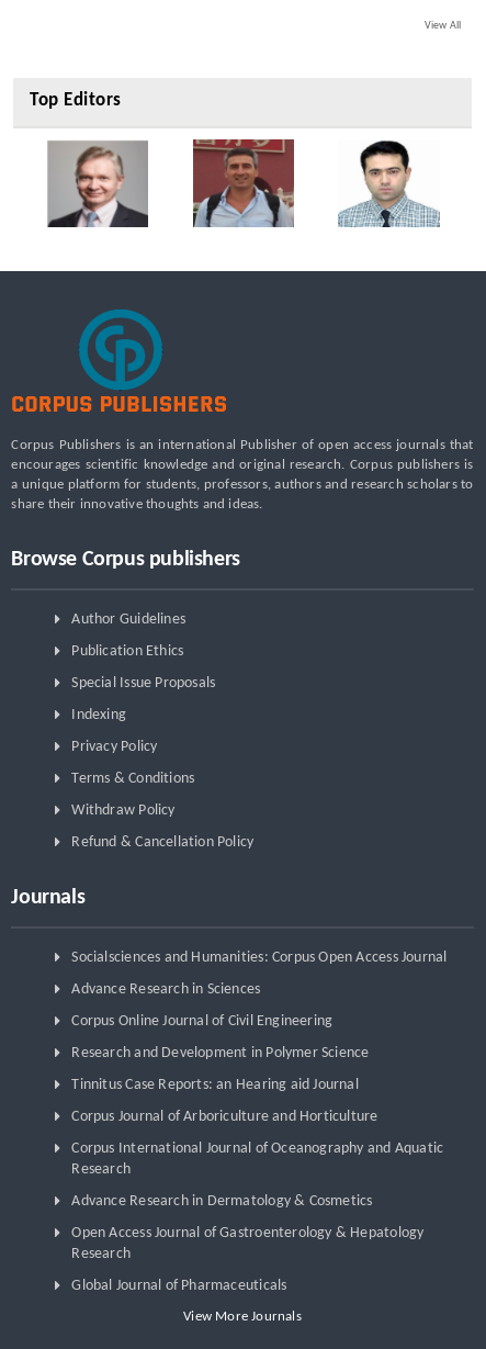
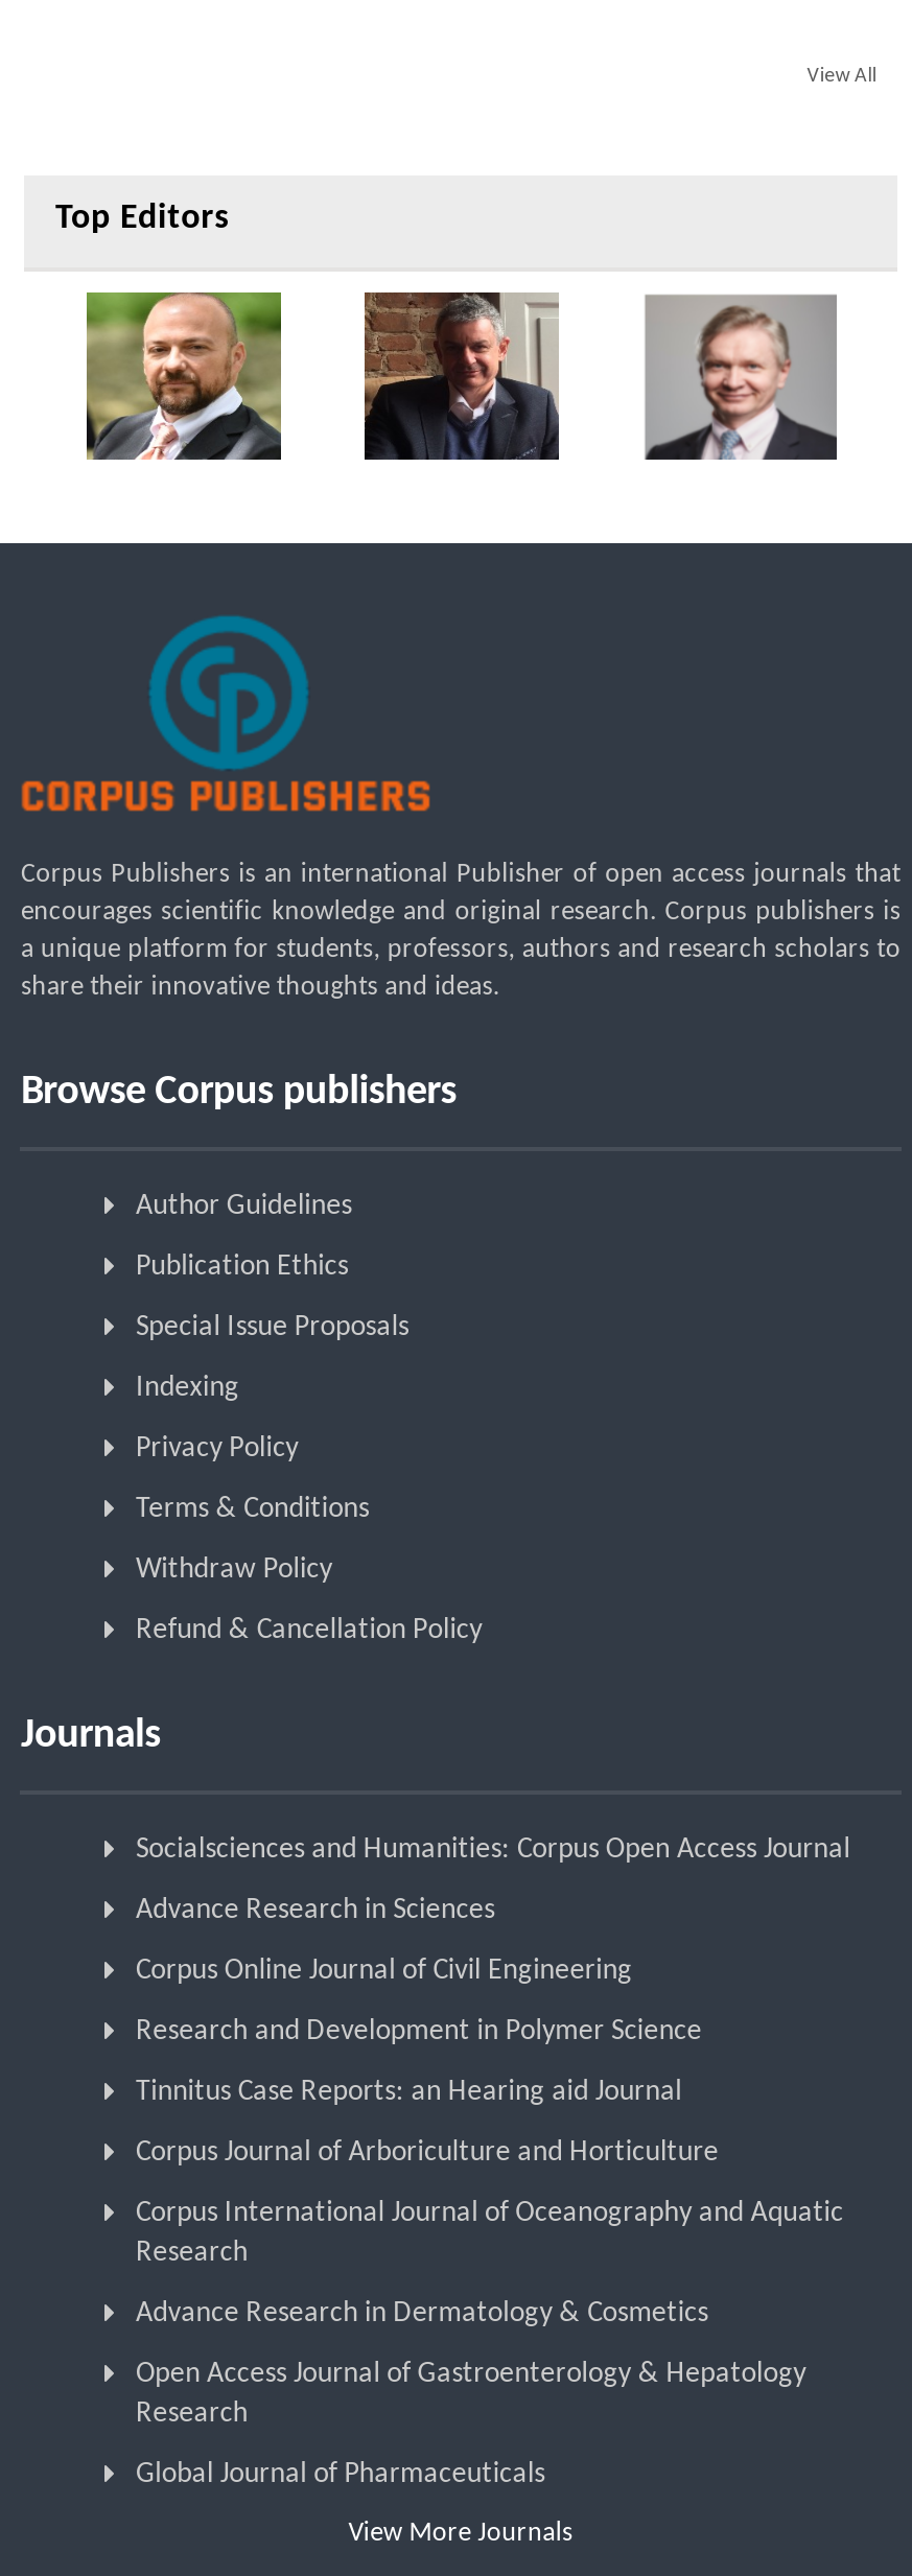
[46,139,149,228] [image] -> [85,290,283,462] [image]
[192,138,294,228] [image] -> [363,290,559,462] [image]
[338,140,440,228] [image] -> [645,292,839,462] [image]

